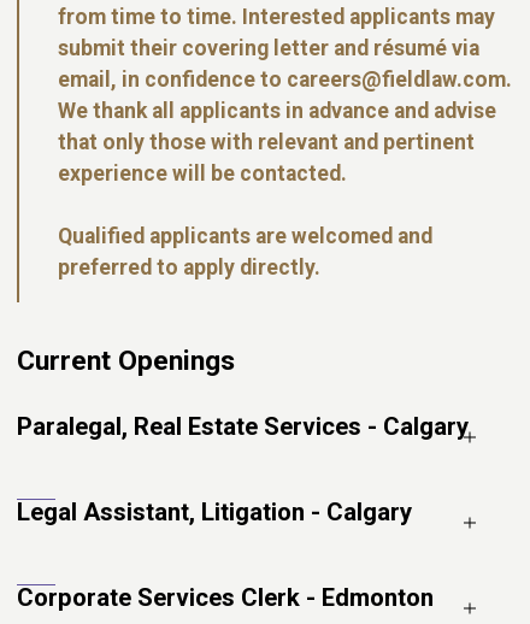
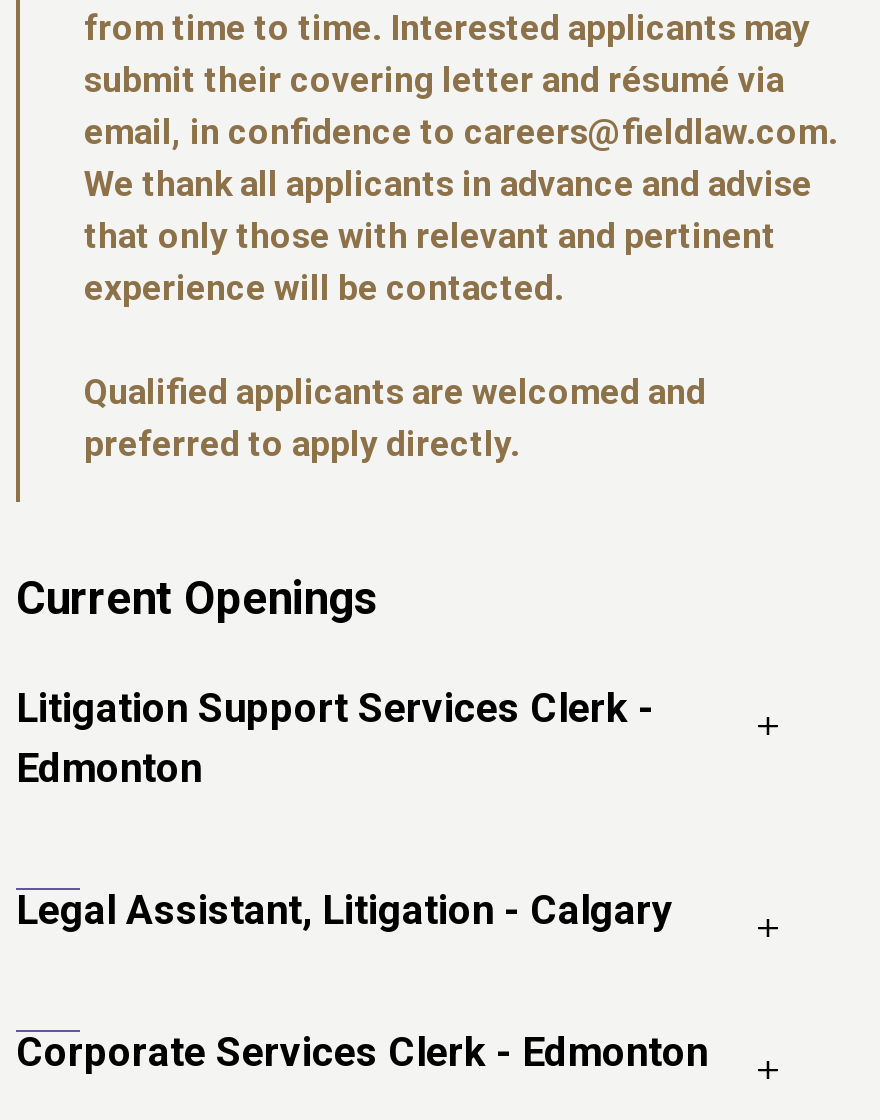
[17,412,469,441] Paralegal, Real Estate Services - Calgary -> [16,685,654,793] Litigation Support Services Clerk - | Edmonton

